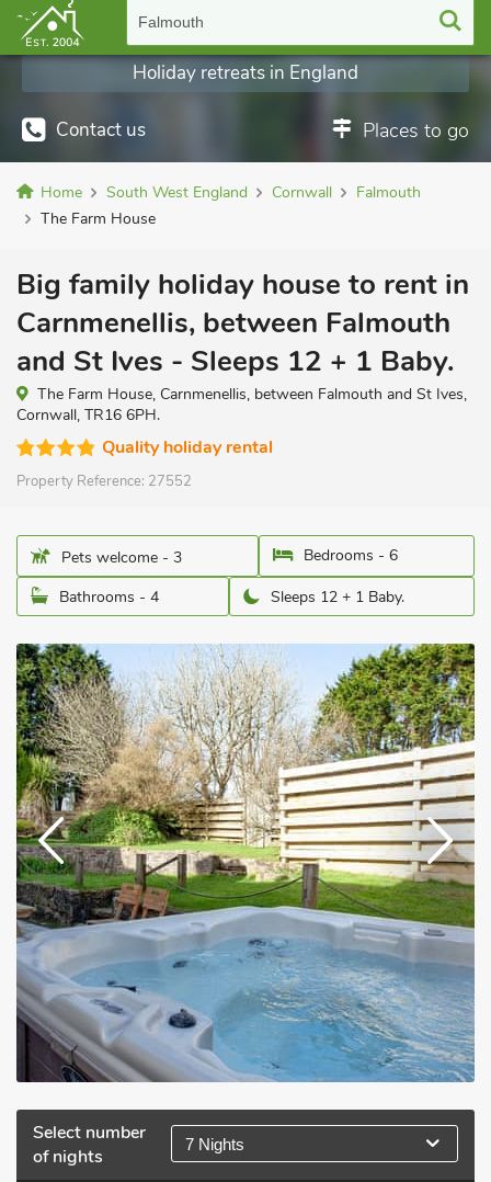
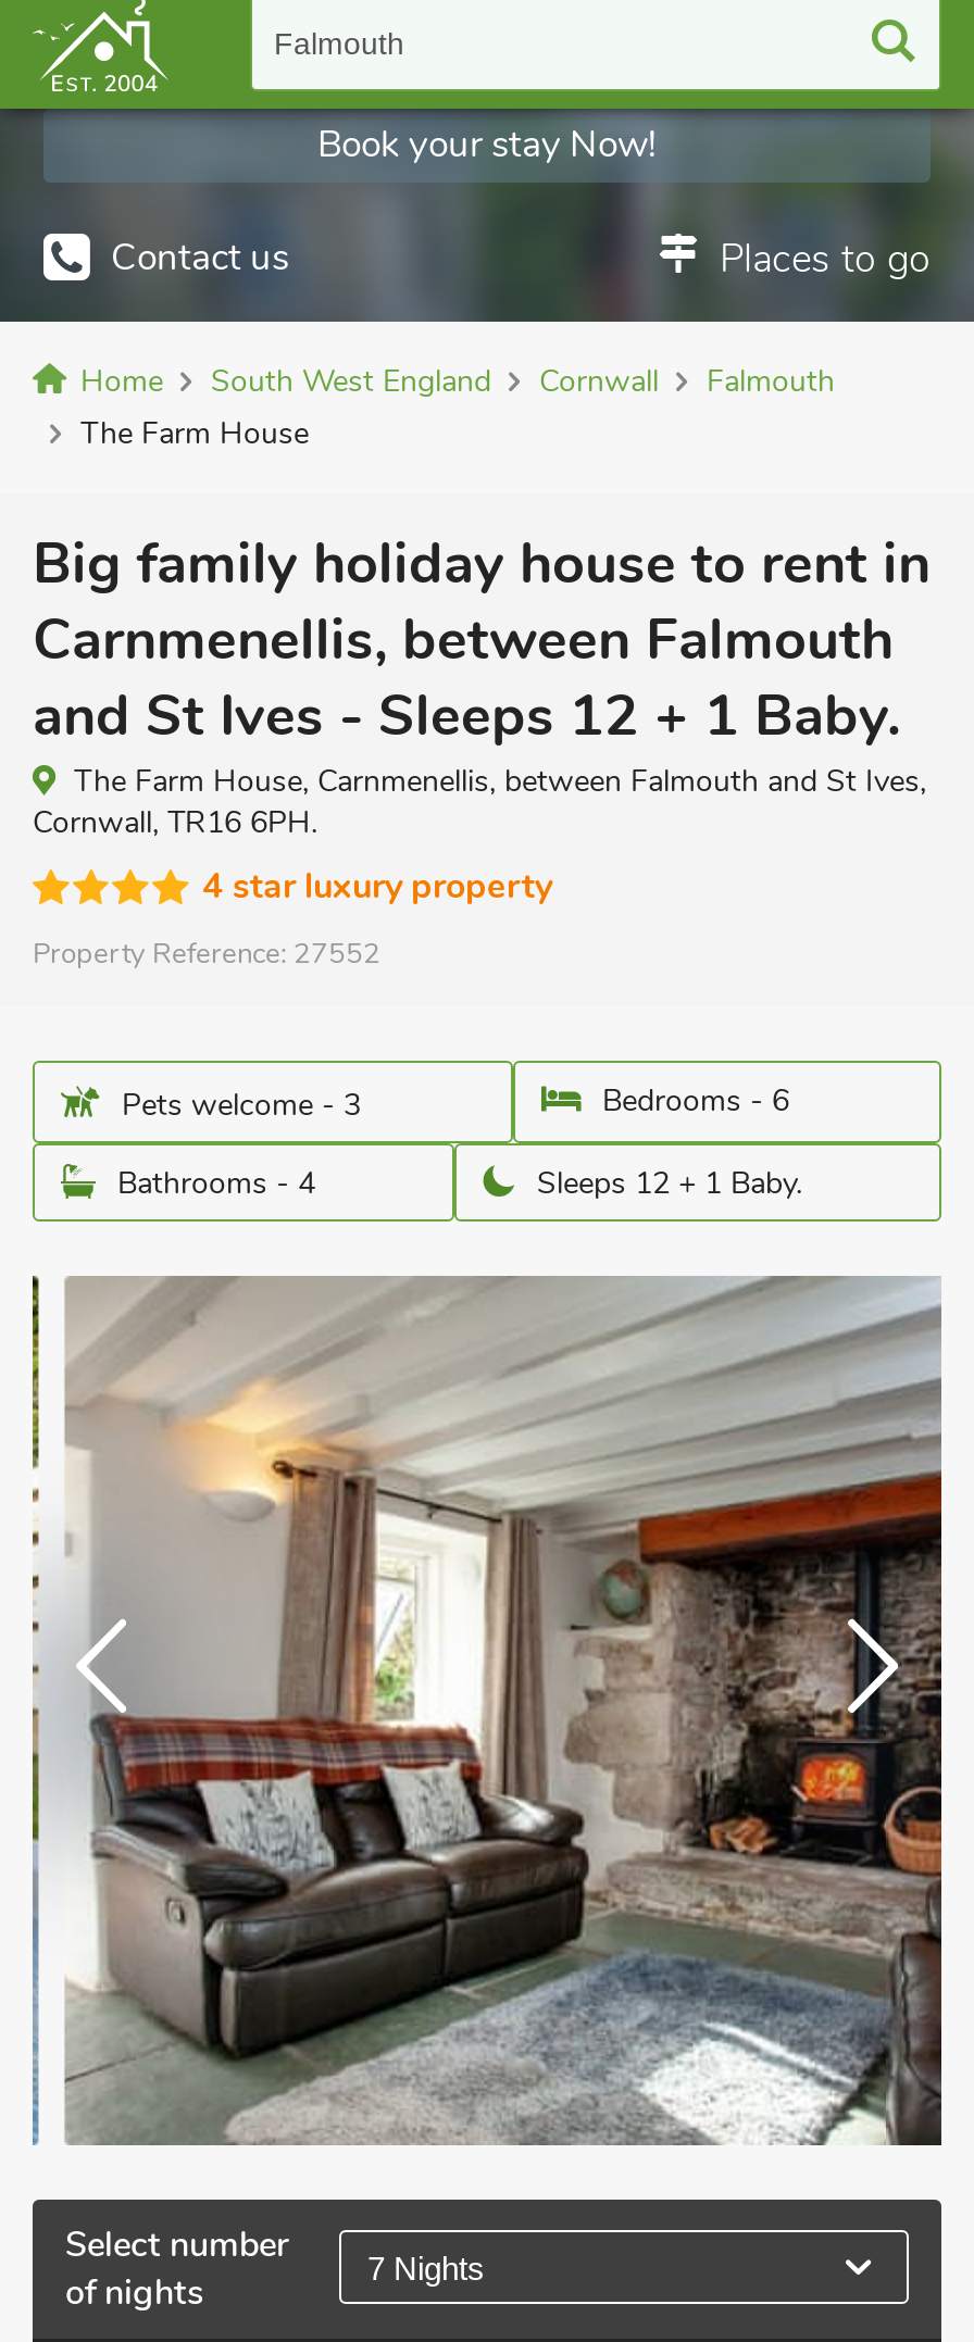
[133,60,358,86] Holiday retreats in England -> [317,120,657,170] Book your stay Now!
[102,435,273,459] Quality holiday rental -> [202,863,552,911] 4 star luxury property
[15,643,476,1083] [image] -> [30,1274,944,2147] [image]

